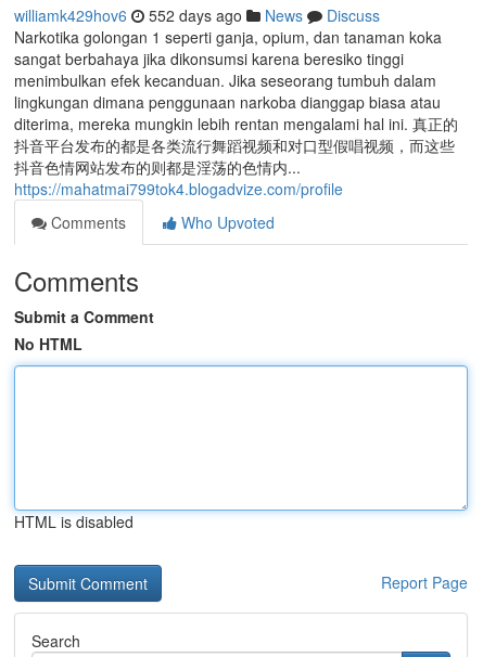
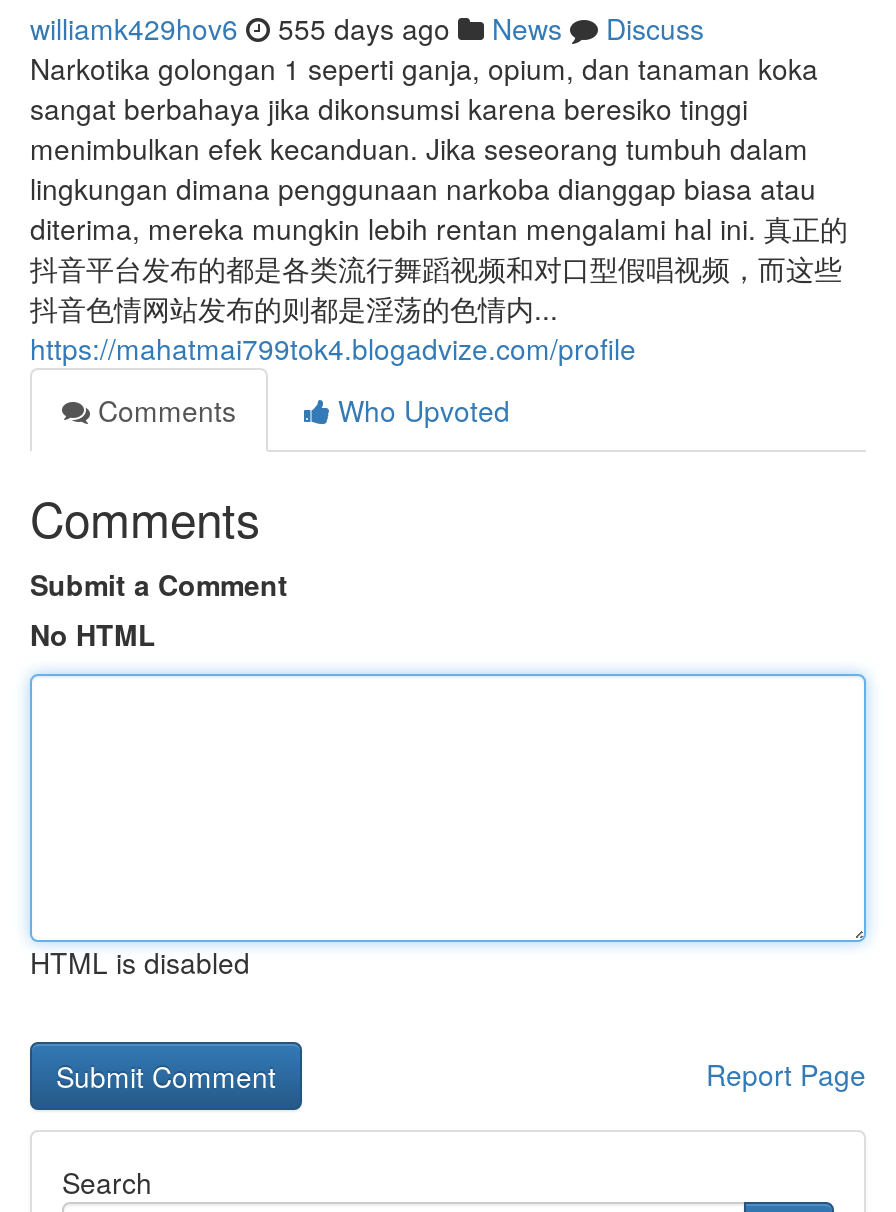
[14,4,380,26] williamk429hov6 552 days ago News Discuss -> [30,8,704,48] williamk429hov6 555 days ago News Discuss

